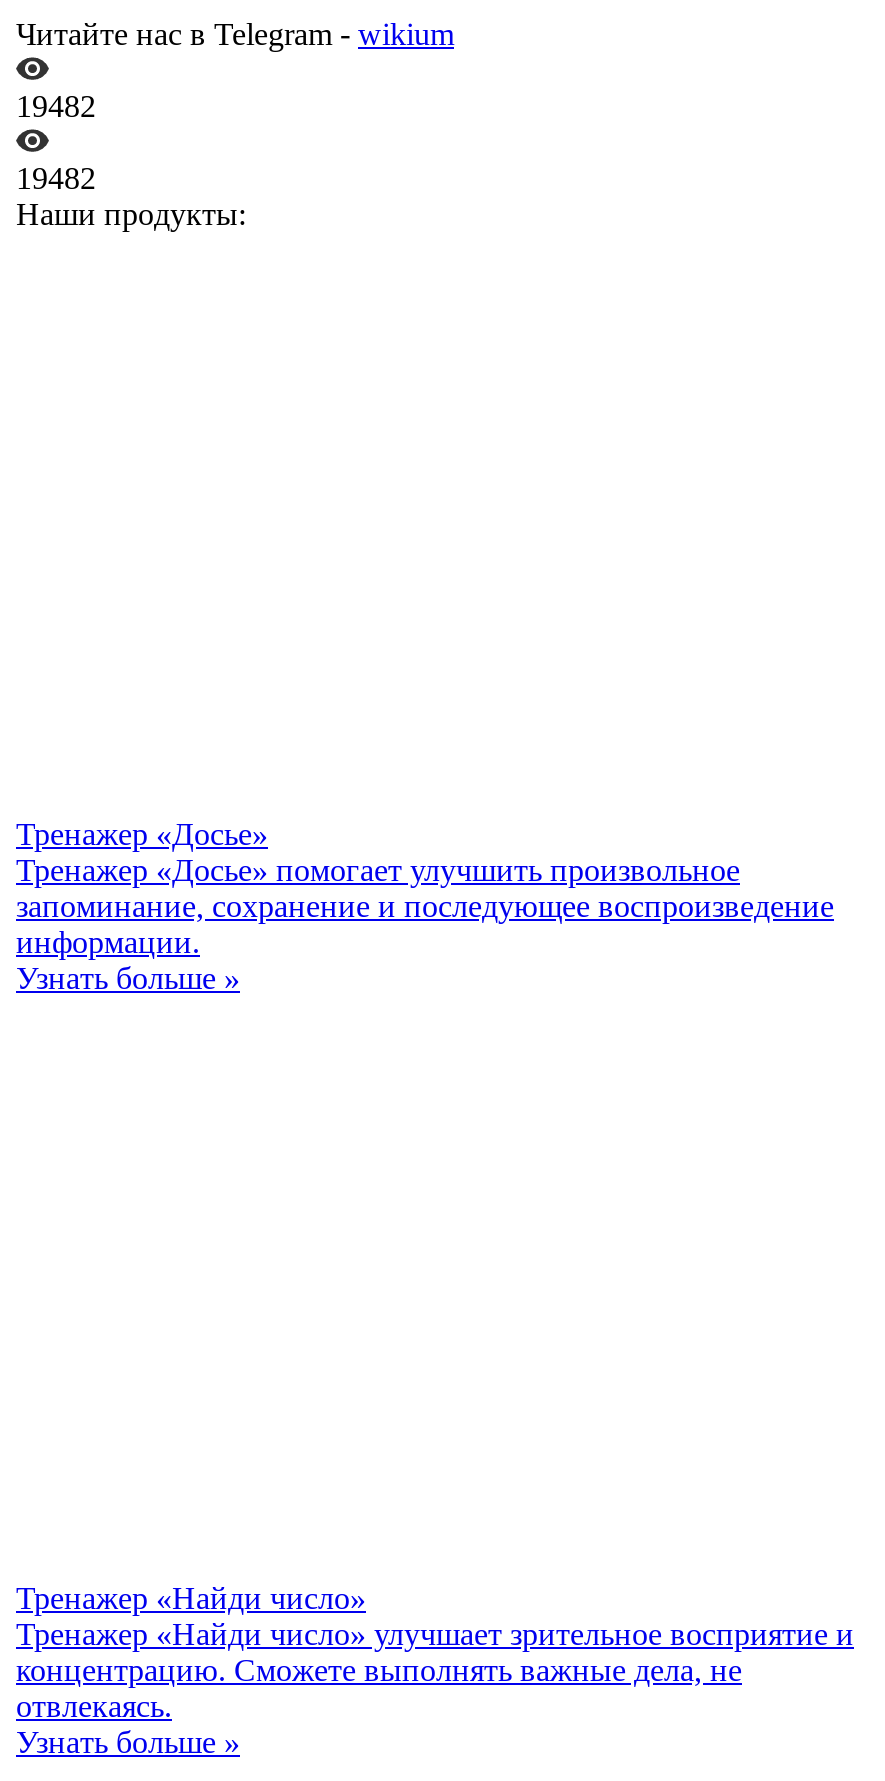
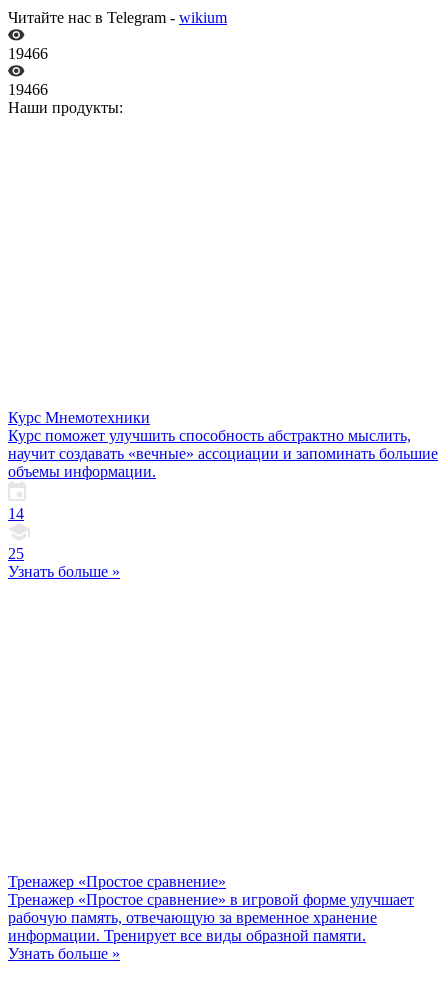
[16,89,96,123] 19482 -> [8,45,48,62] 19466
[16,161,96,195] 19482 -> [8,81,48,98] 19466
[16,817,834,959] Тренажер «Досье» | Тренажер «Досье» помогает улучшить произвольное | запоминание, сохранение и последующее воспроизведение | информации. -> [8,409,438,562] Курс Мнемотехники | Курс поможет улучшить способность абстрактно мыслить, | научит создавать «вечные» ассоциации и запоминать большие | объемы информации. | 14 | 25
[16,1581,854,1723] Тренажер «Найди число» | Тренажер «Найди число» улучшает зрительное восприятие и | концентрацию. Сможете выполнять важные дела, не | отвлекаясь. -> [8,873,414,944] Тренажер «Простое сравнение» | Тренажер «Простое сравнение» в игровой форме улучшает | рабочую память, отвечающую за временное хранение | информации. Тренирует все виды образной памяти.

